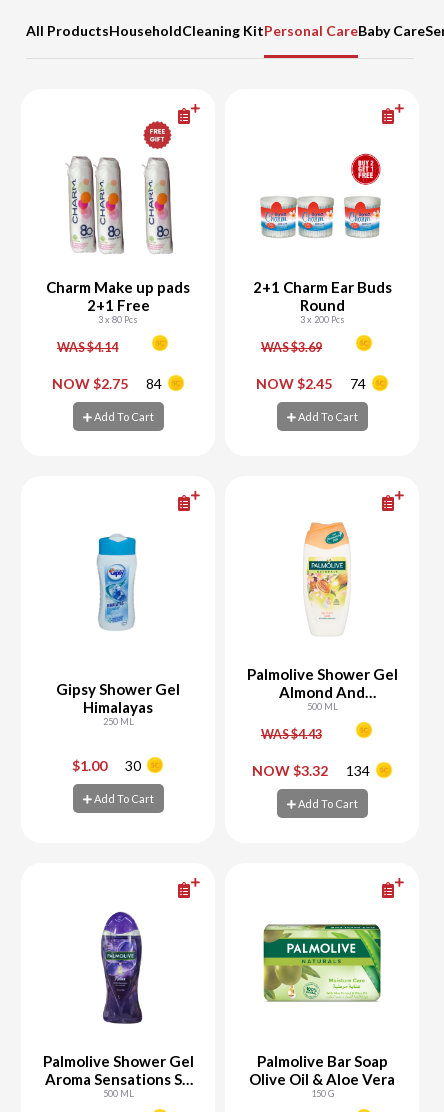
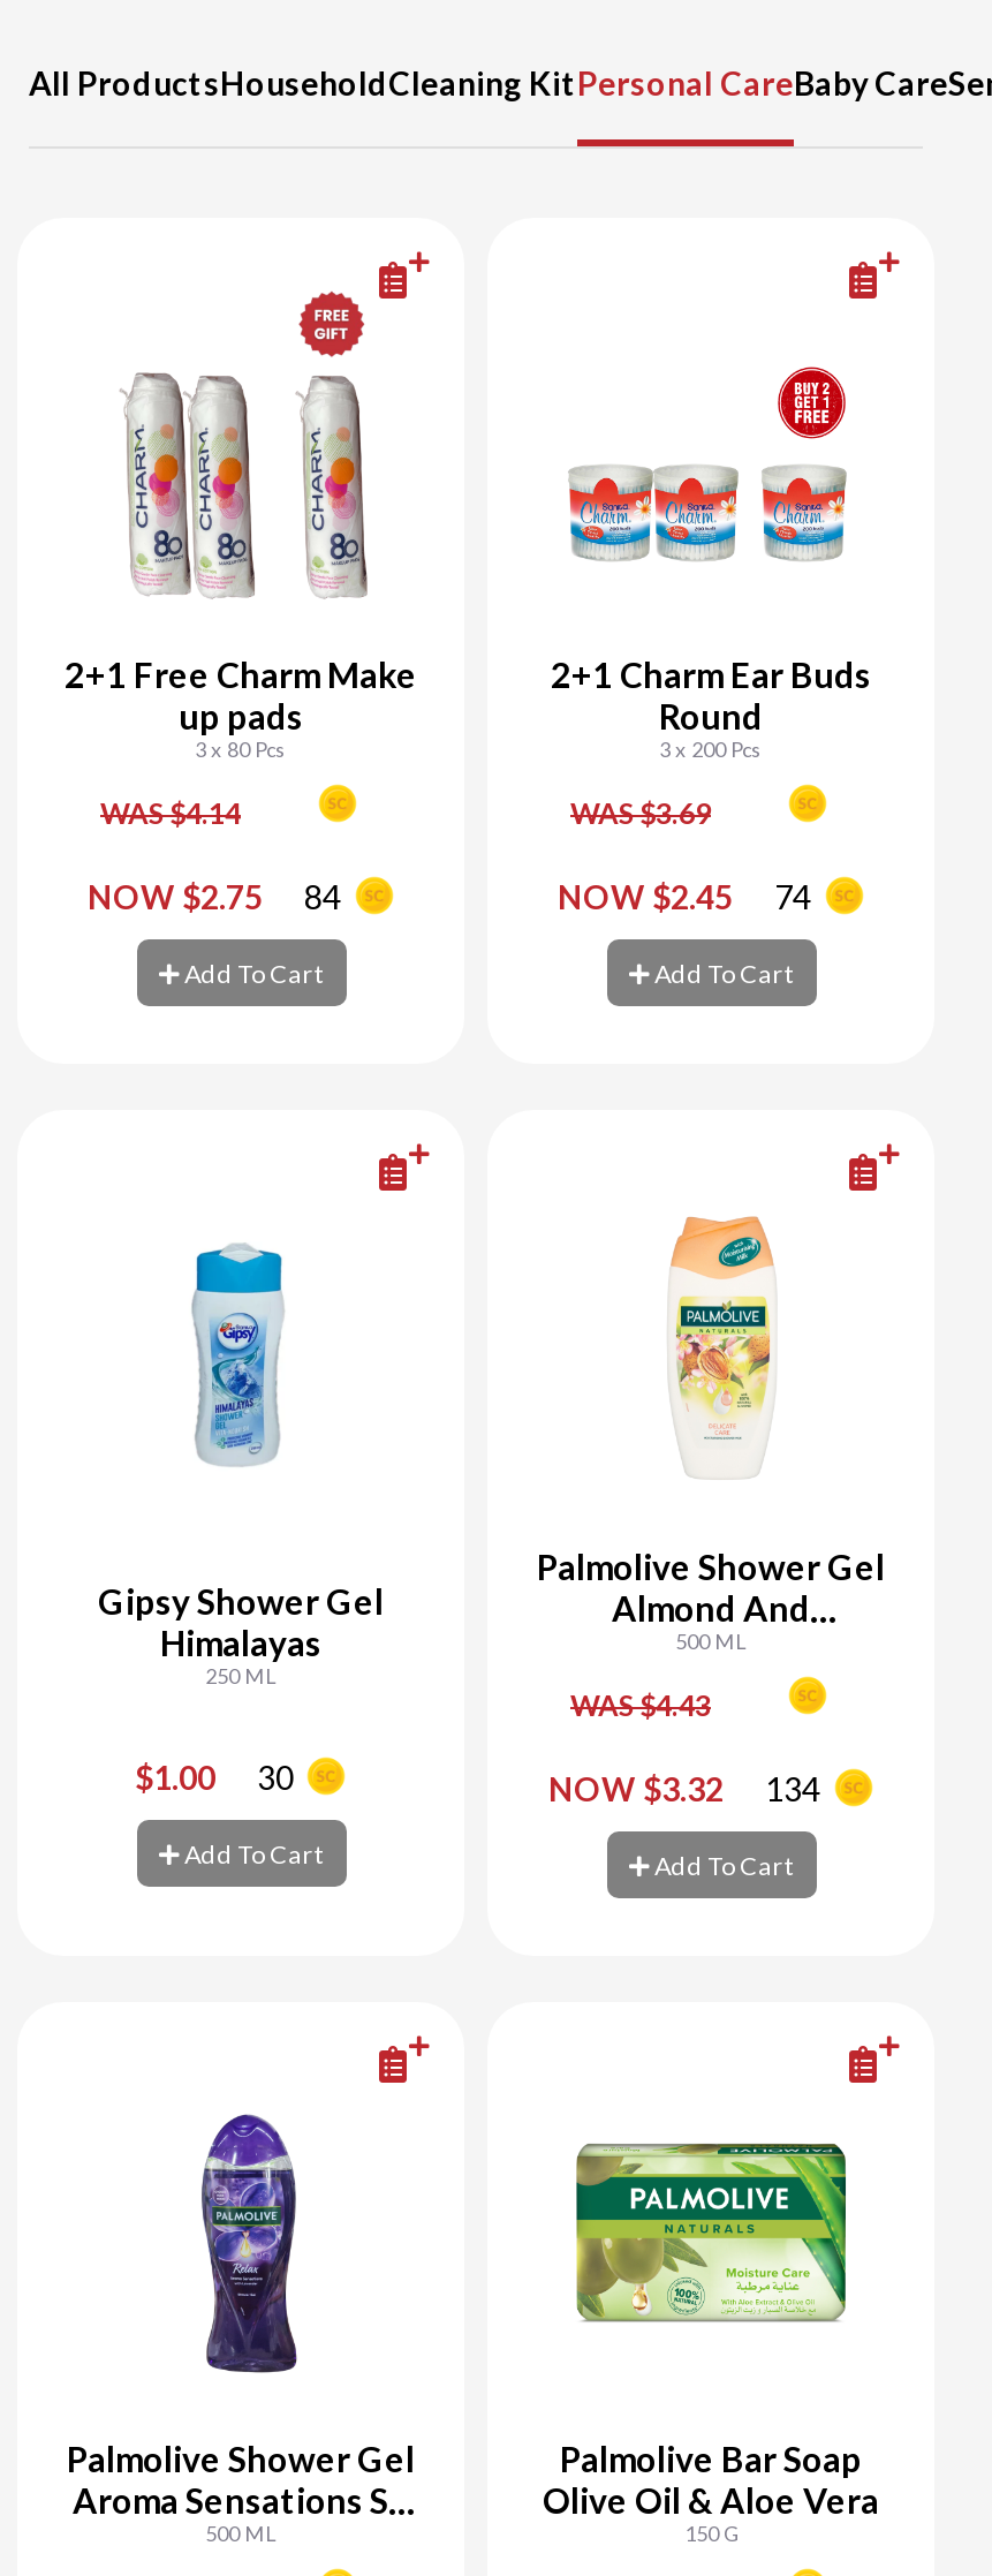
[46,278,190,314] Charm Make up pads | 2+1 Free -> [65,654,417,737] 2+1 Free Charm Make | up pads

